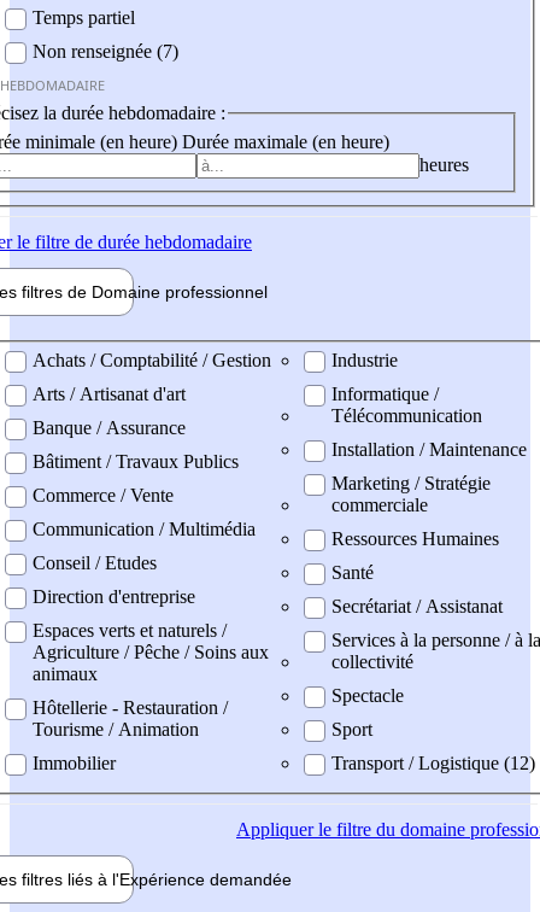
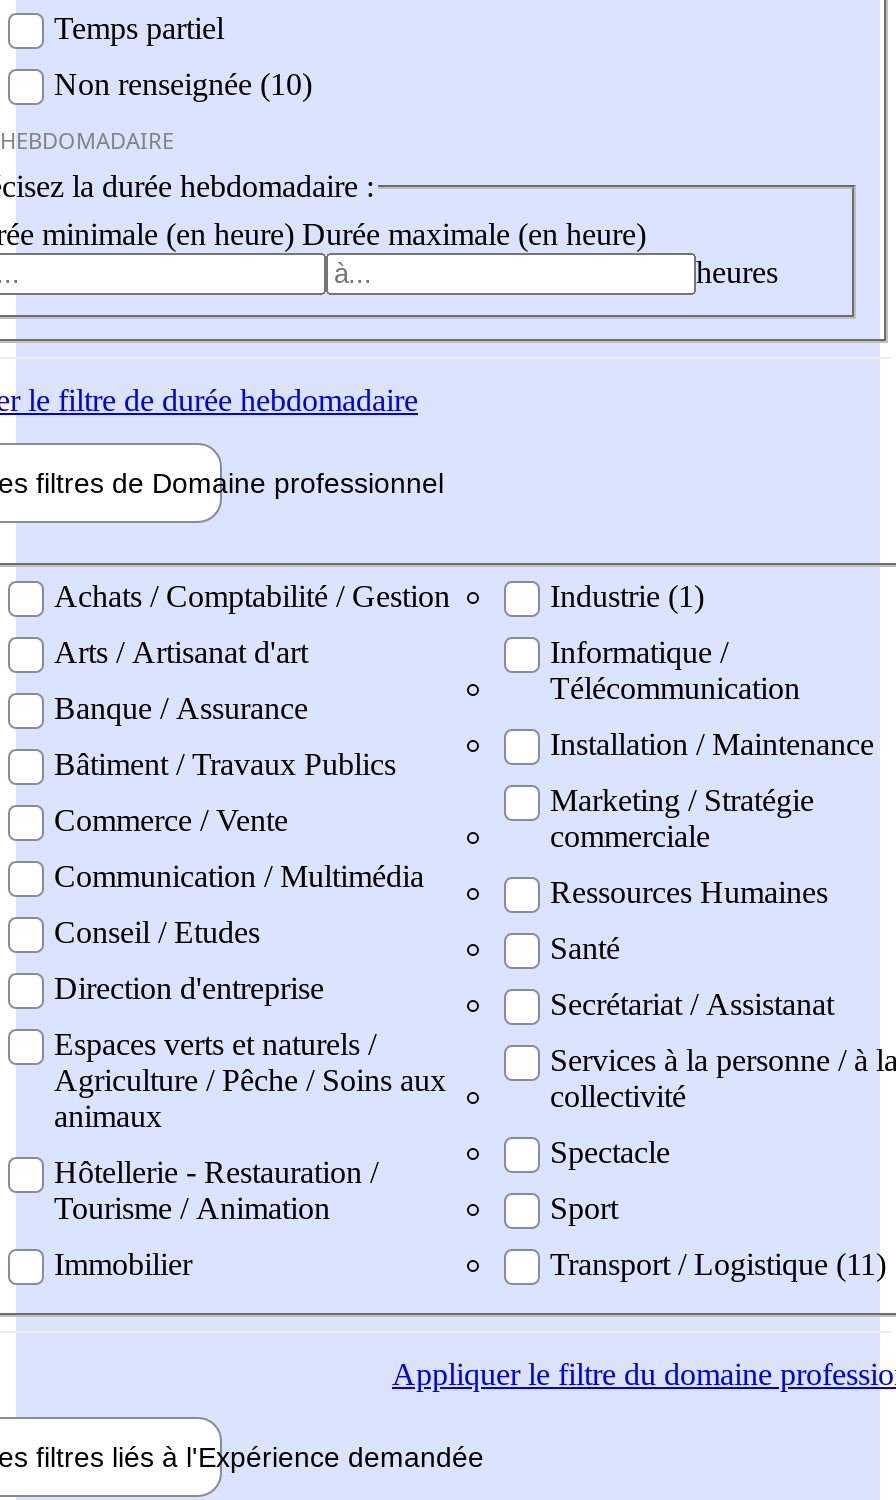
[33,41,178,62] Non renseignée (7) -> [54,68,312,102] Non renseignée (10)
[331,349,398,370] Industrie -> [550,578,704,612] Industrie (1)
[331,752,535,773] Transport / Logistique (12) -> [550,1246,886,1280] Transport / Logistique (11)

